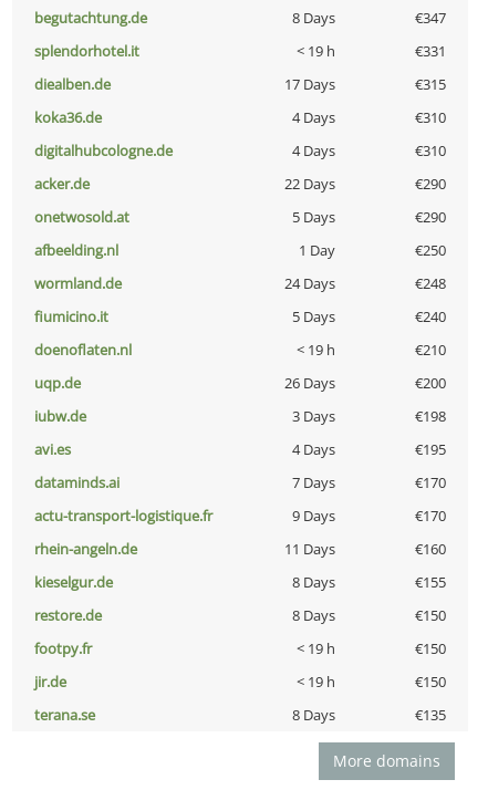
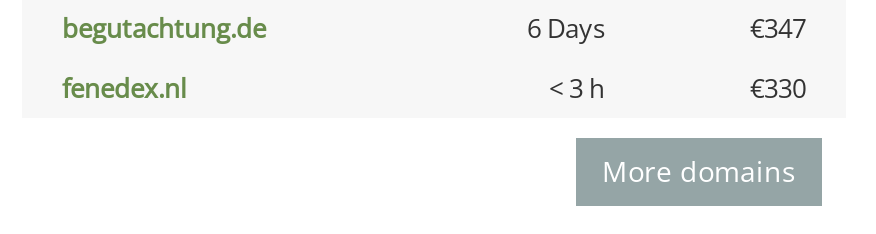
[292,8,335,28] 8 Days -> [527,10,605,46] 6 Days
[34,41,446,725] splendorhotel.it | < 19 h | €331 | diealben.de | 17 Days | €315 | koka36.de | 4 Days | €310 | digitalhubcologne.de | 4 Days | €310 | acker.de | 22 Days | €290 | onetwosold.at | 5 Days | €290 | afbeelding.nl | 1 Day | €250 | wormland.de | 24 Days | €248 | fiumicino.it | 5 Days | €240 | doenoflaten.nl | < 19 h | €210 | uqp.de | 26 Days | €200 | iubw.de | 3 Days | €198 | avi.es | 4 Days | €195 | dataminds.ai | 7 Days | €170 | actu-transport-logistique.fr | 9 Days | €170 | rhein-angeln.de | 11 Days | €160 | kieselgur.de | 8 Days | €155 | restore.de | 8 Days | €150 | footpy.fr | < 19 h | €150 | jir.de | < 19 h | €150 | terana.se | 8 Days | €135 -> [62,70,806,106] fenedex.nl | < 3 h | €330

